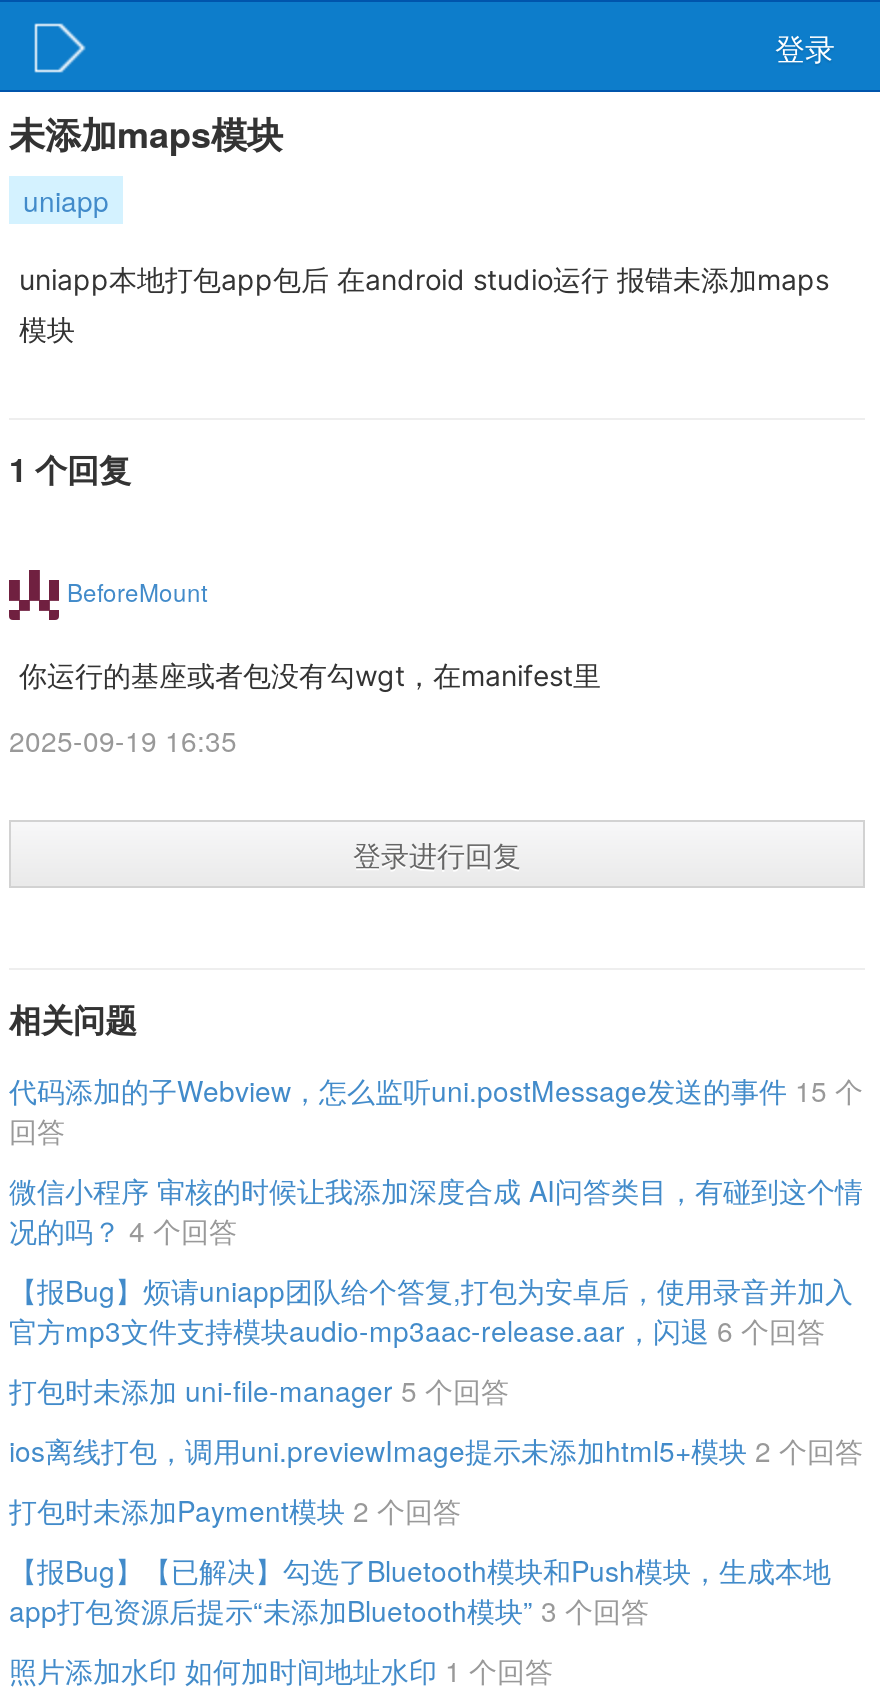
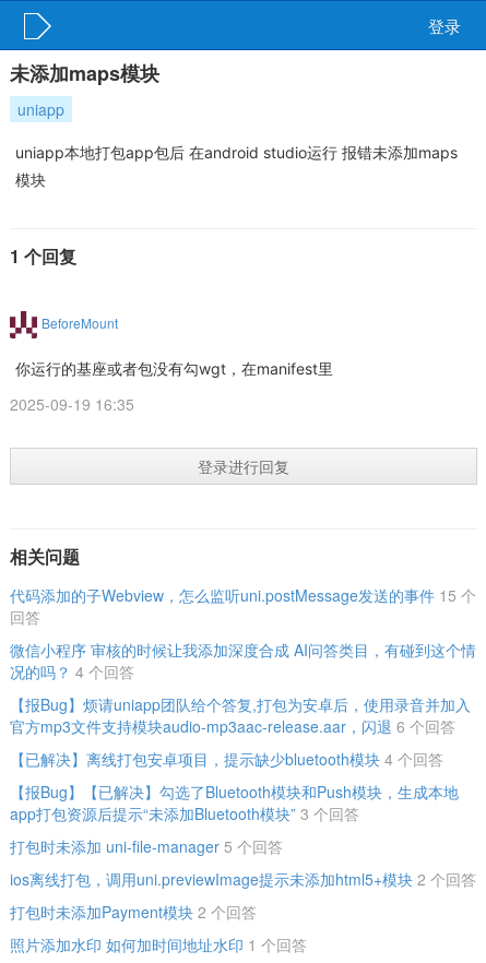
none -> [10,748,443,770] 【已解决】离线打包安卓项目，提示缺少bluetooth模块 4 个回答
moved [9,1370,863,1530] -> [10,835,476,923]: 打包时未添加 uni-file-manager 5 个回答 | ios离线打包，调用uni.previewImage提示未添加html5+模块 2 个回答 | 打包时未添加Payment模块 2 个回答
moved [9,1550,831,1630] -> [10,781,459,824]: 【报Bug】【已解决】勾选了Bluetooth模块和Push模块，生成本地 | app打包资源后提示“未添加Bluetooth模块” 3 个回答

